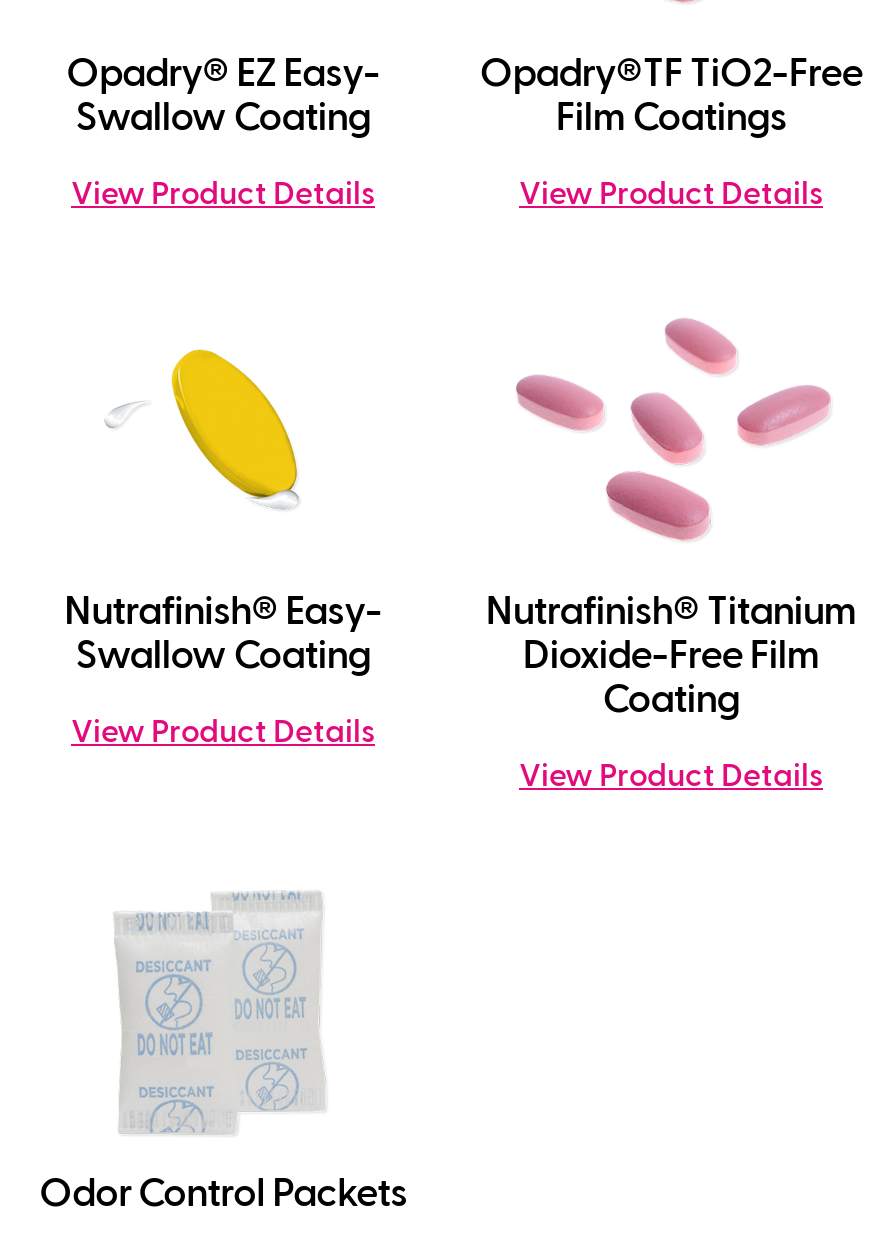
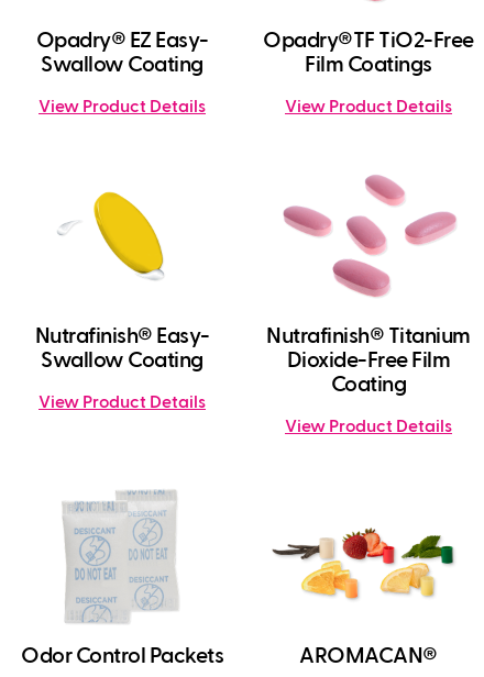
none -> [272,528,455,600] [image]
none -> [299,645,438,667] AROMACAN®

